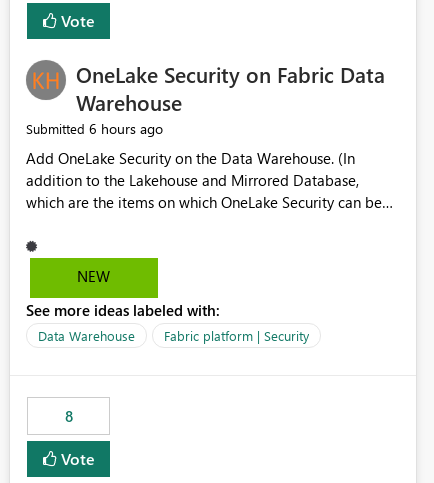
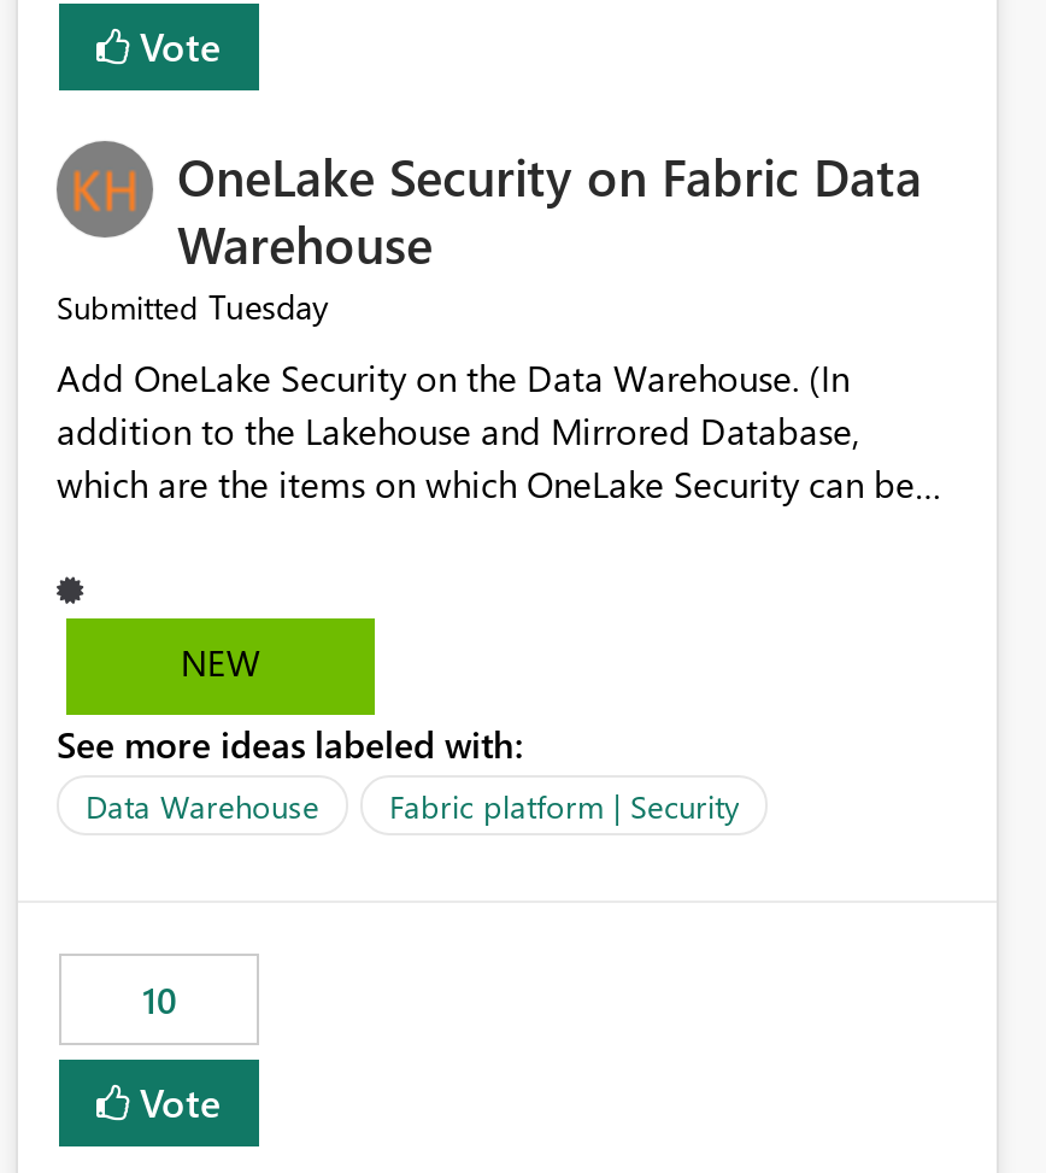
[26,119,163,138] Submitted 6 hours ago -> [57,284,329,330] Submitted Tuesday
[64,406,72,426] 8 -> [142,976,176,1024] 10

